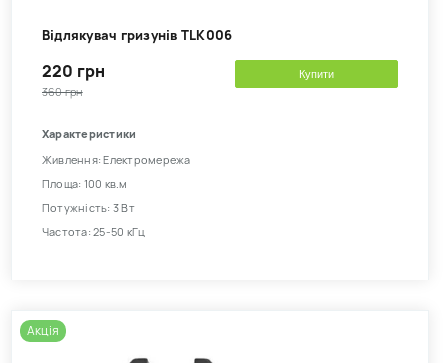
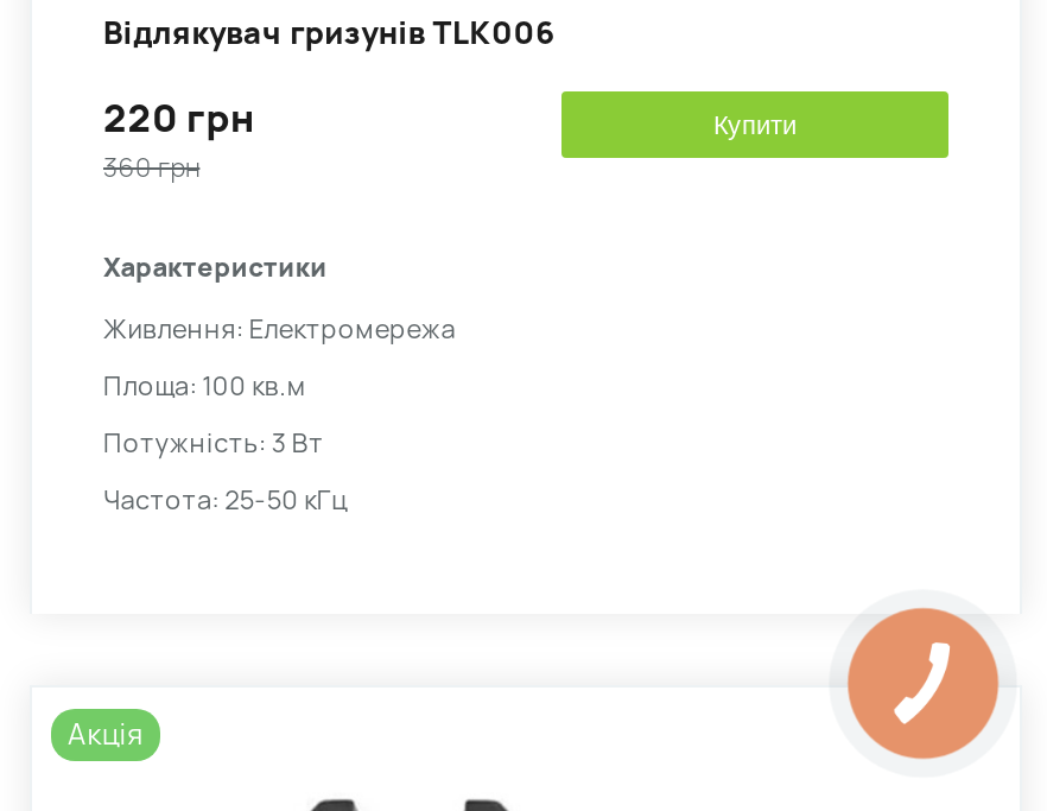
none -> [844,604,1001,761] [image]

